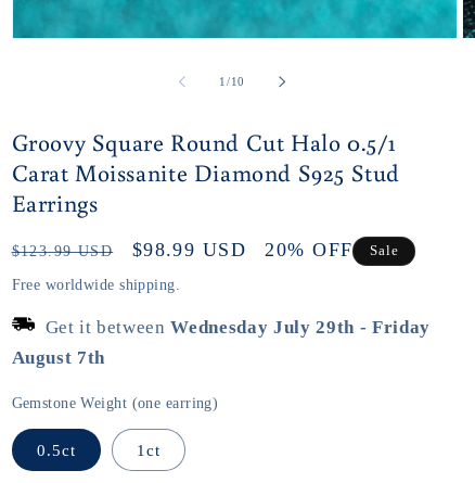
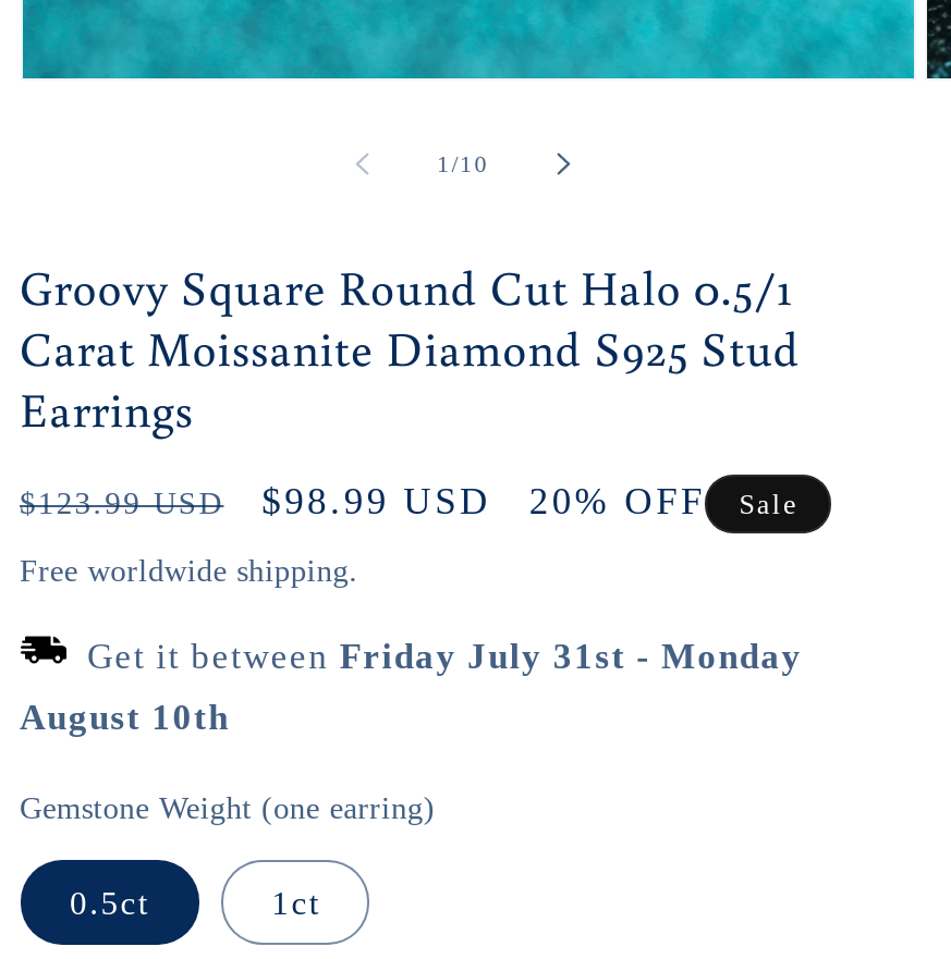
[45,317,430,338] Get it between Wednesday July 29th - Friday -> [87,636,803,677] Get it between Friday July 31st - Monday
[11,347,105,368] August 7th -> [20,697,229,738] August 10th

